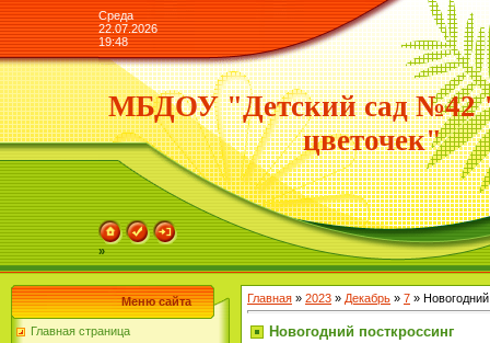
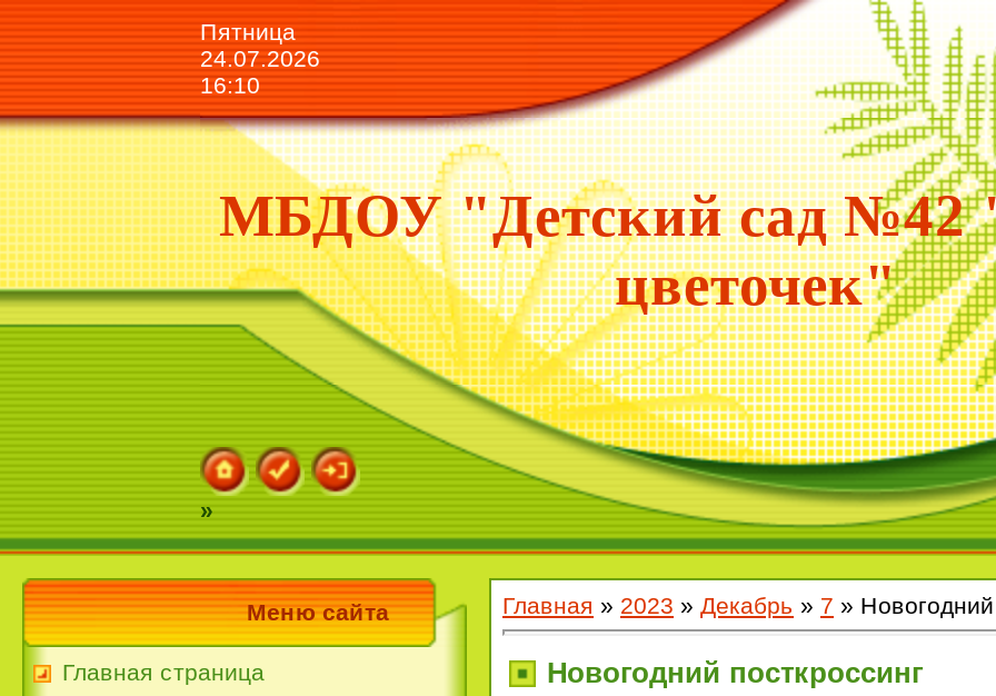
[98,9,157,48] Среда | 22.07.2026 | 19:48 -> [200,18,320,98] Пятница | 24.07.2026 | 16:10

